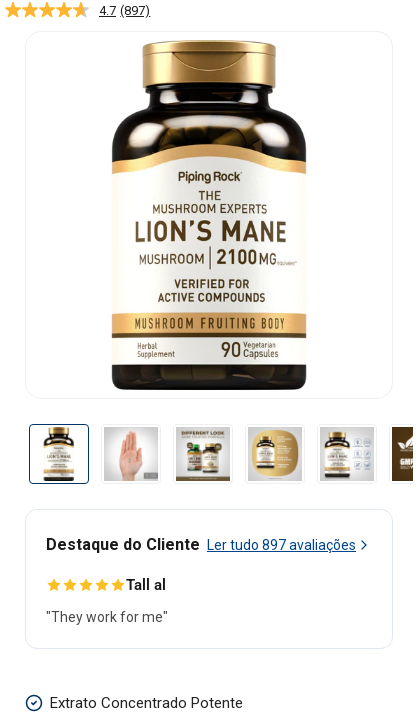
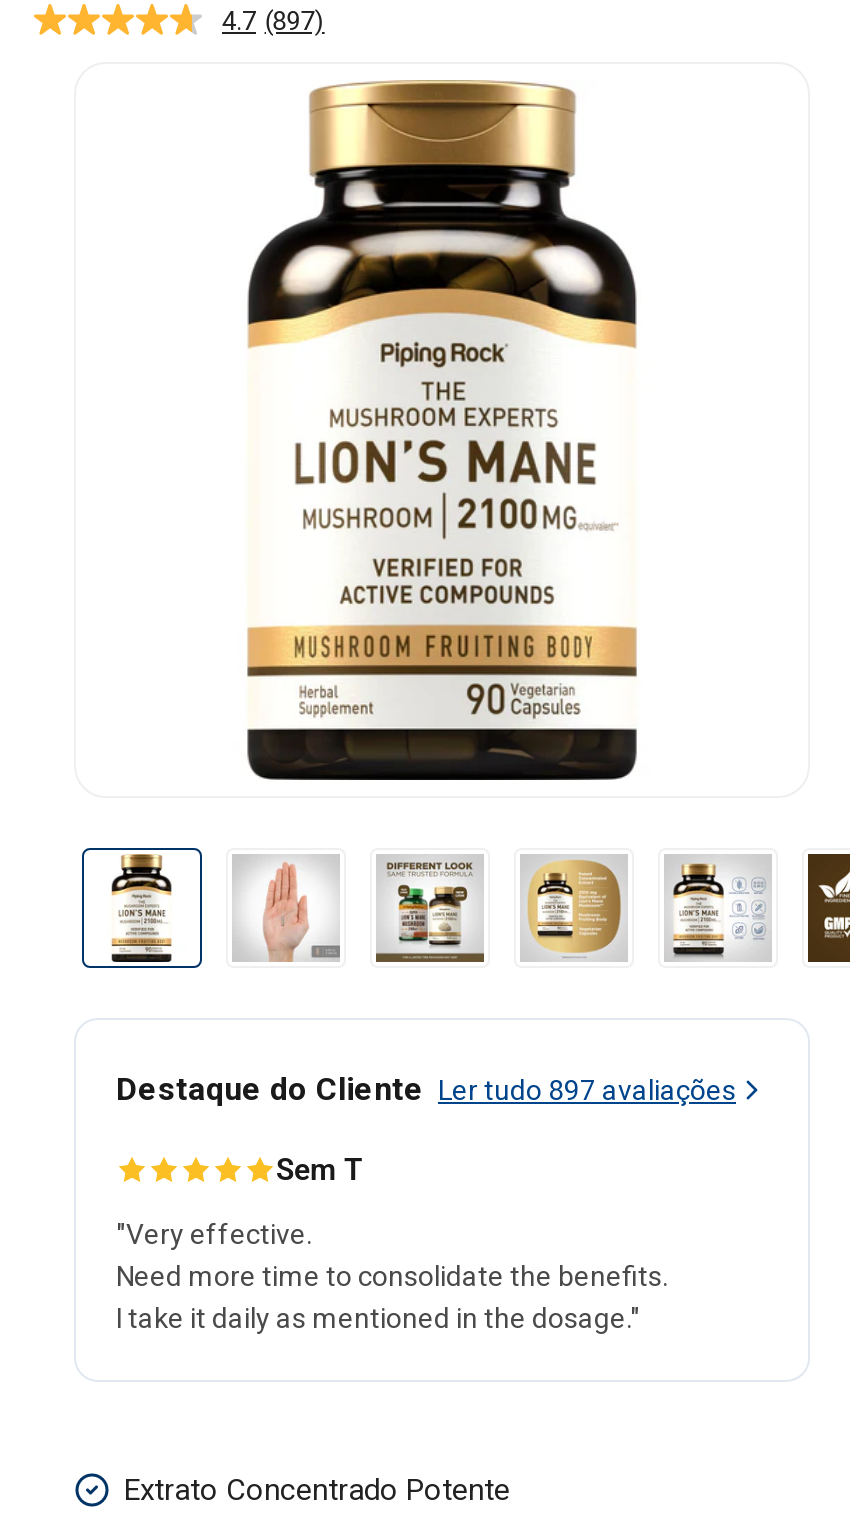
[126,576,166,594] Tall al -> [276,1152,362,1188] Sem T
[46,609,168,625] "They work for me" -> [116,1218,668,1334] "Very effective. | Need more time to consolidate the benefits. | I take it daily as mentioned in the dosage."

